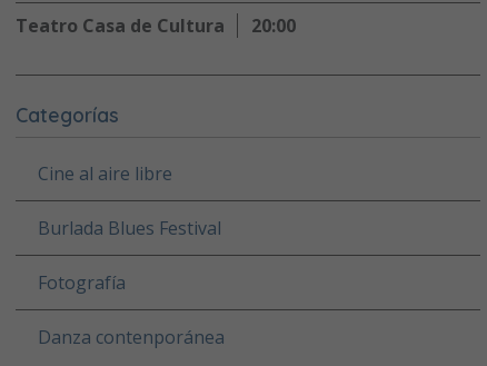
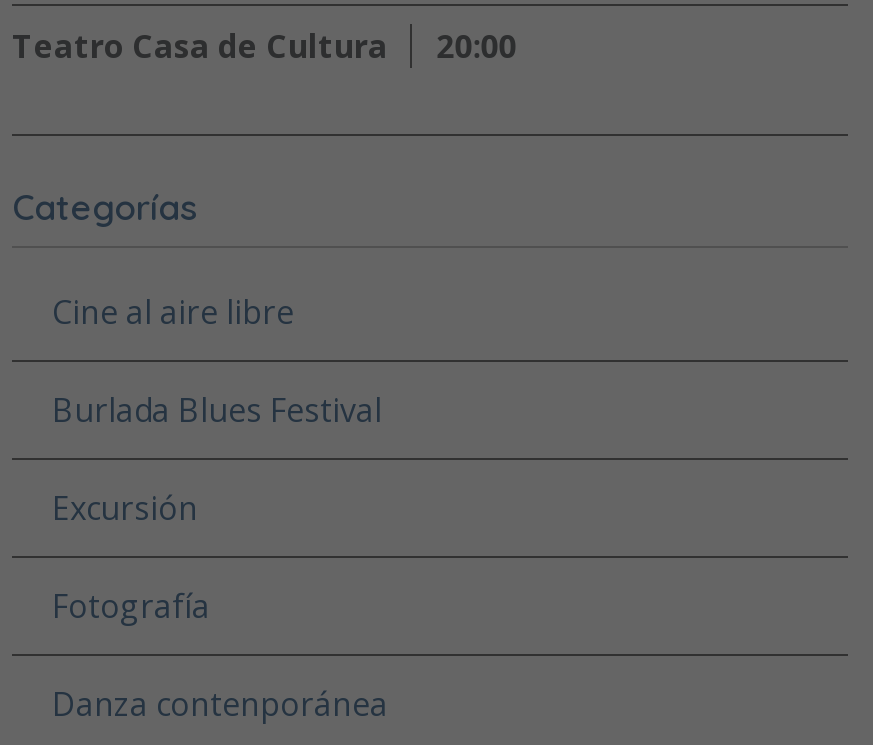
none -> [52,485,198,529] Excursión

